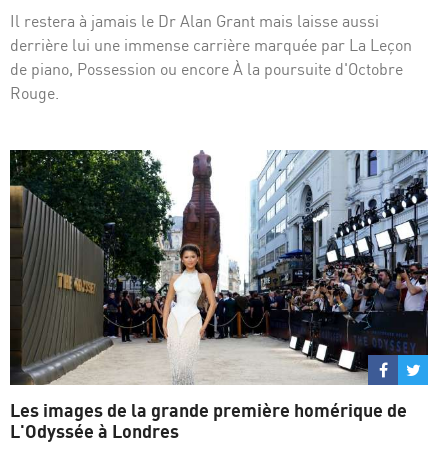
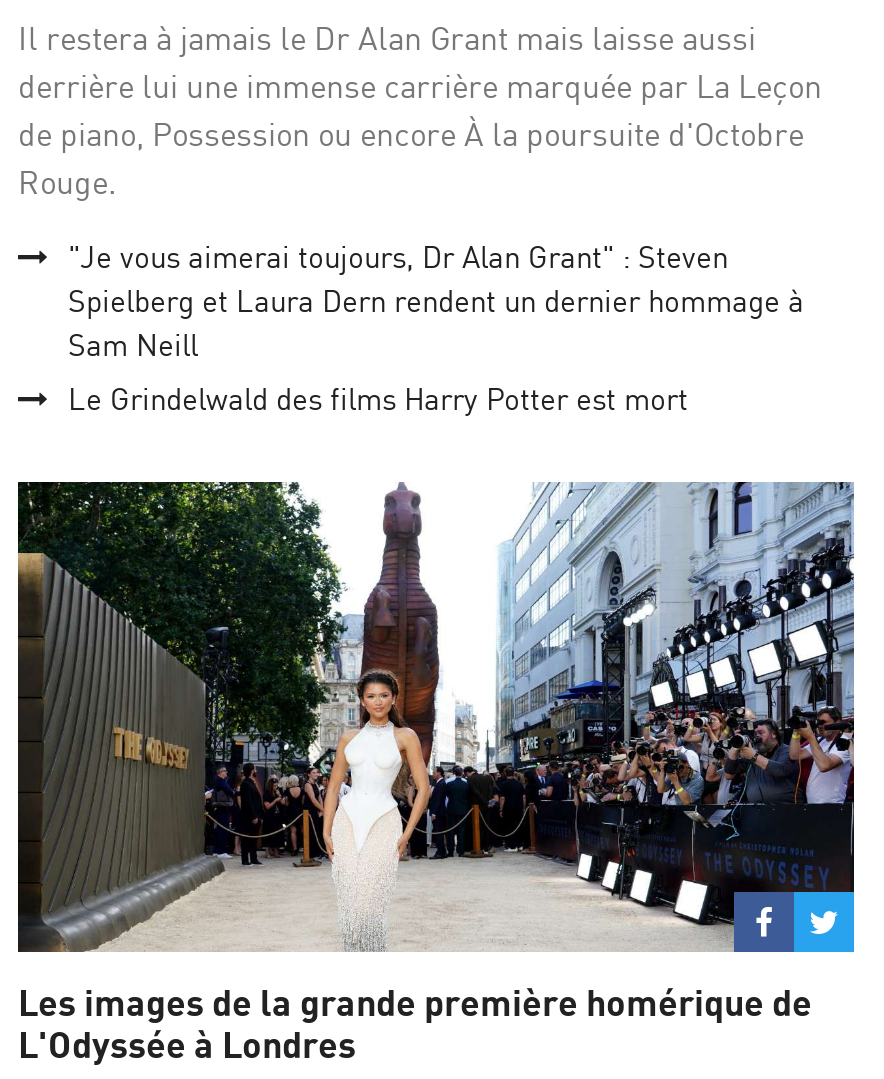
none -> [68,239,804,419] "Je vous aimerai toujours, Dr Alan Grant" : Steven | Spielberg et Laura Dern rendent un dernier hommage à | Sam Neill | Le Grindelwald des films Harry Potter est mort

